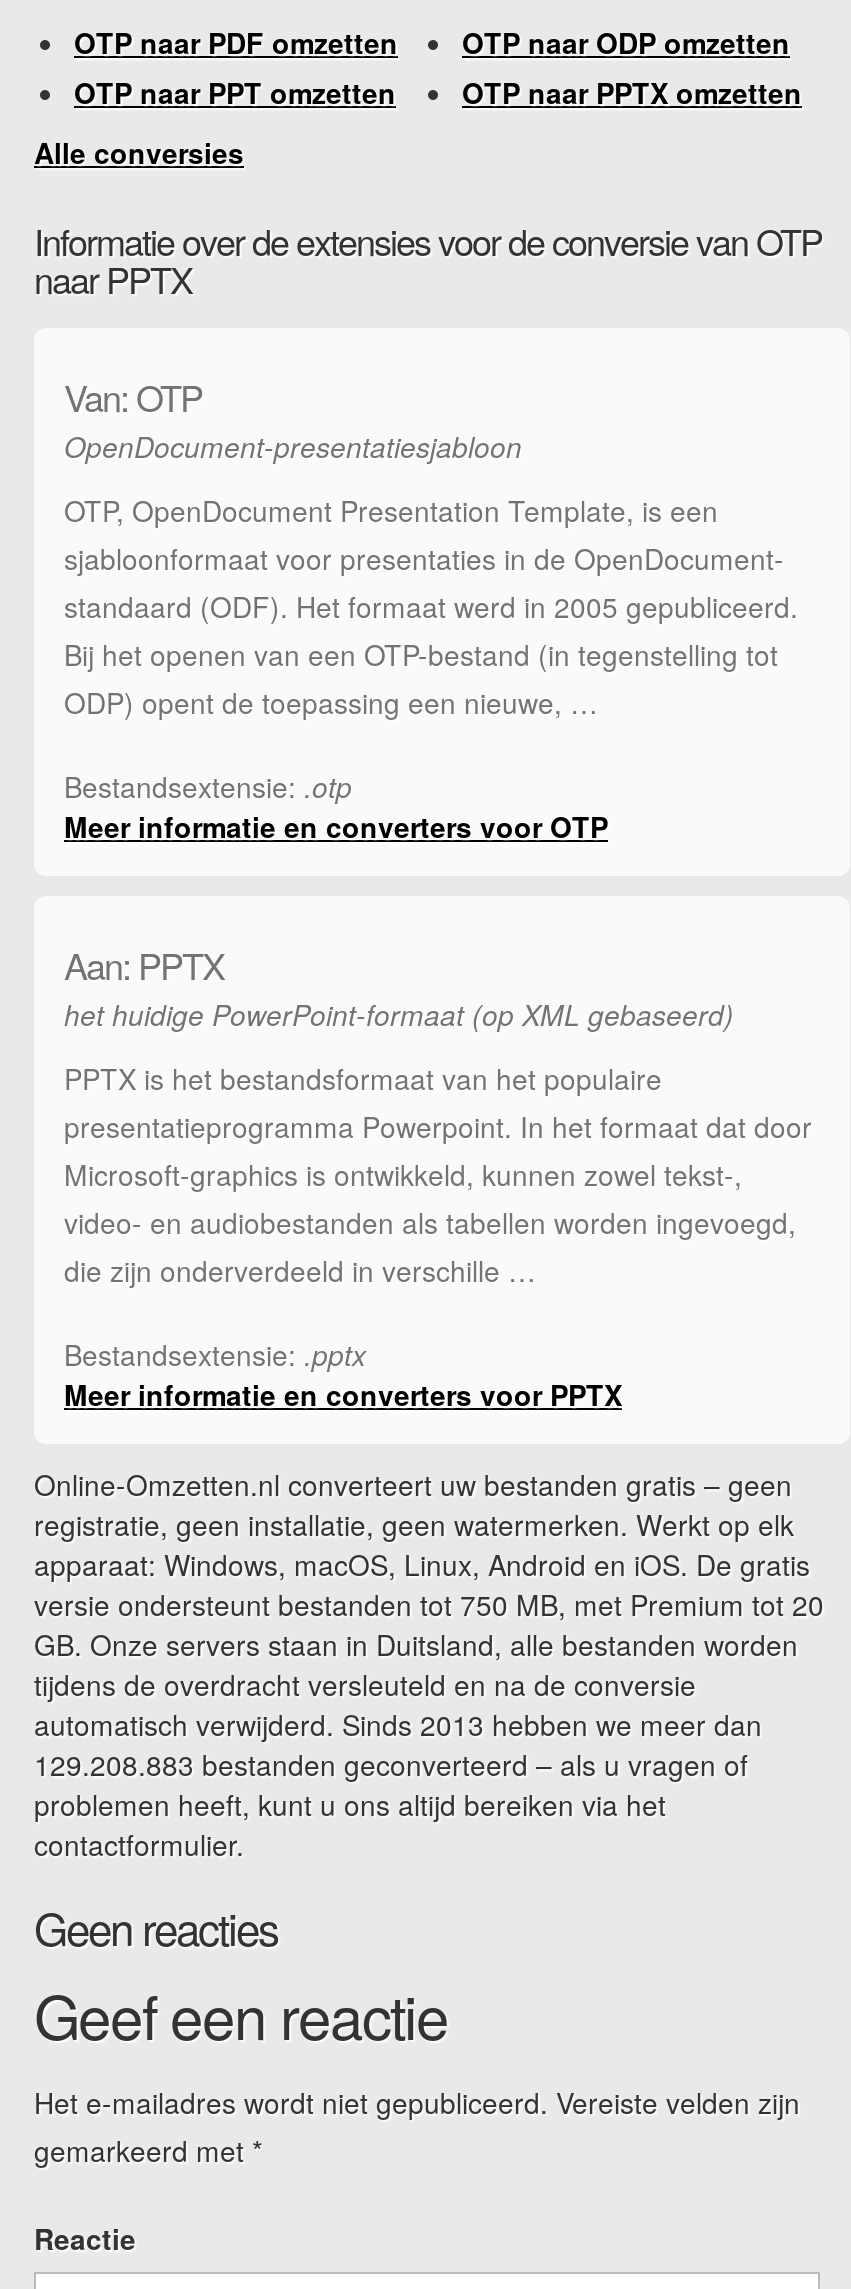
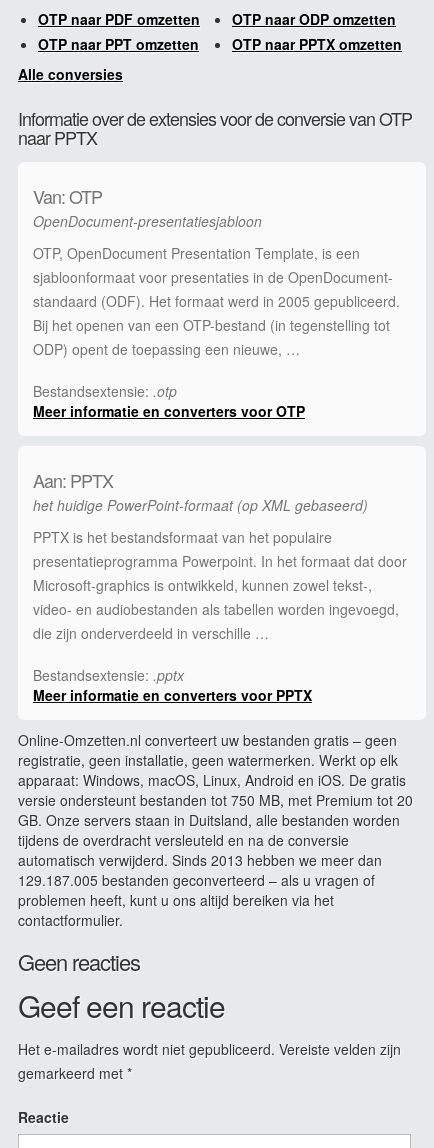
[34,1745,748,1785] 129.208.883 bestanden geconverteerd – als u vragen of -> [18,870,375,890] 129.187.005 bestanden geconverteerd – als u vragen of

